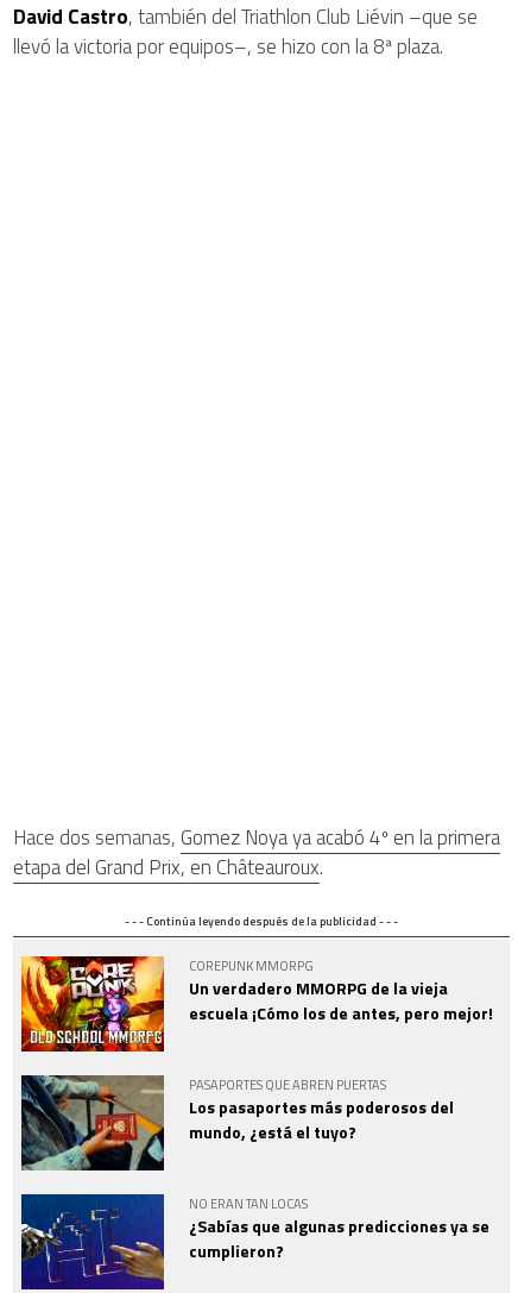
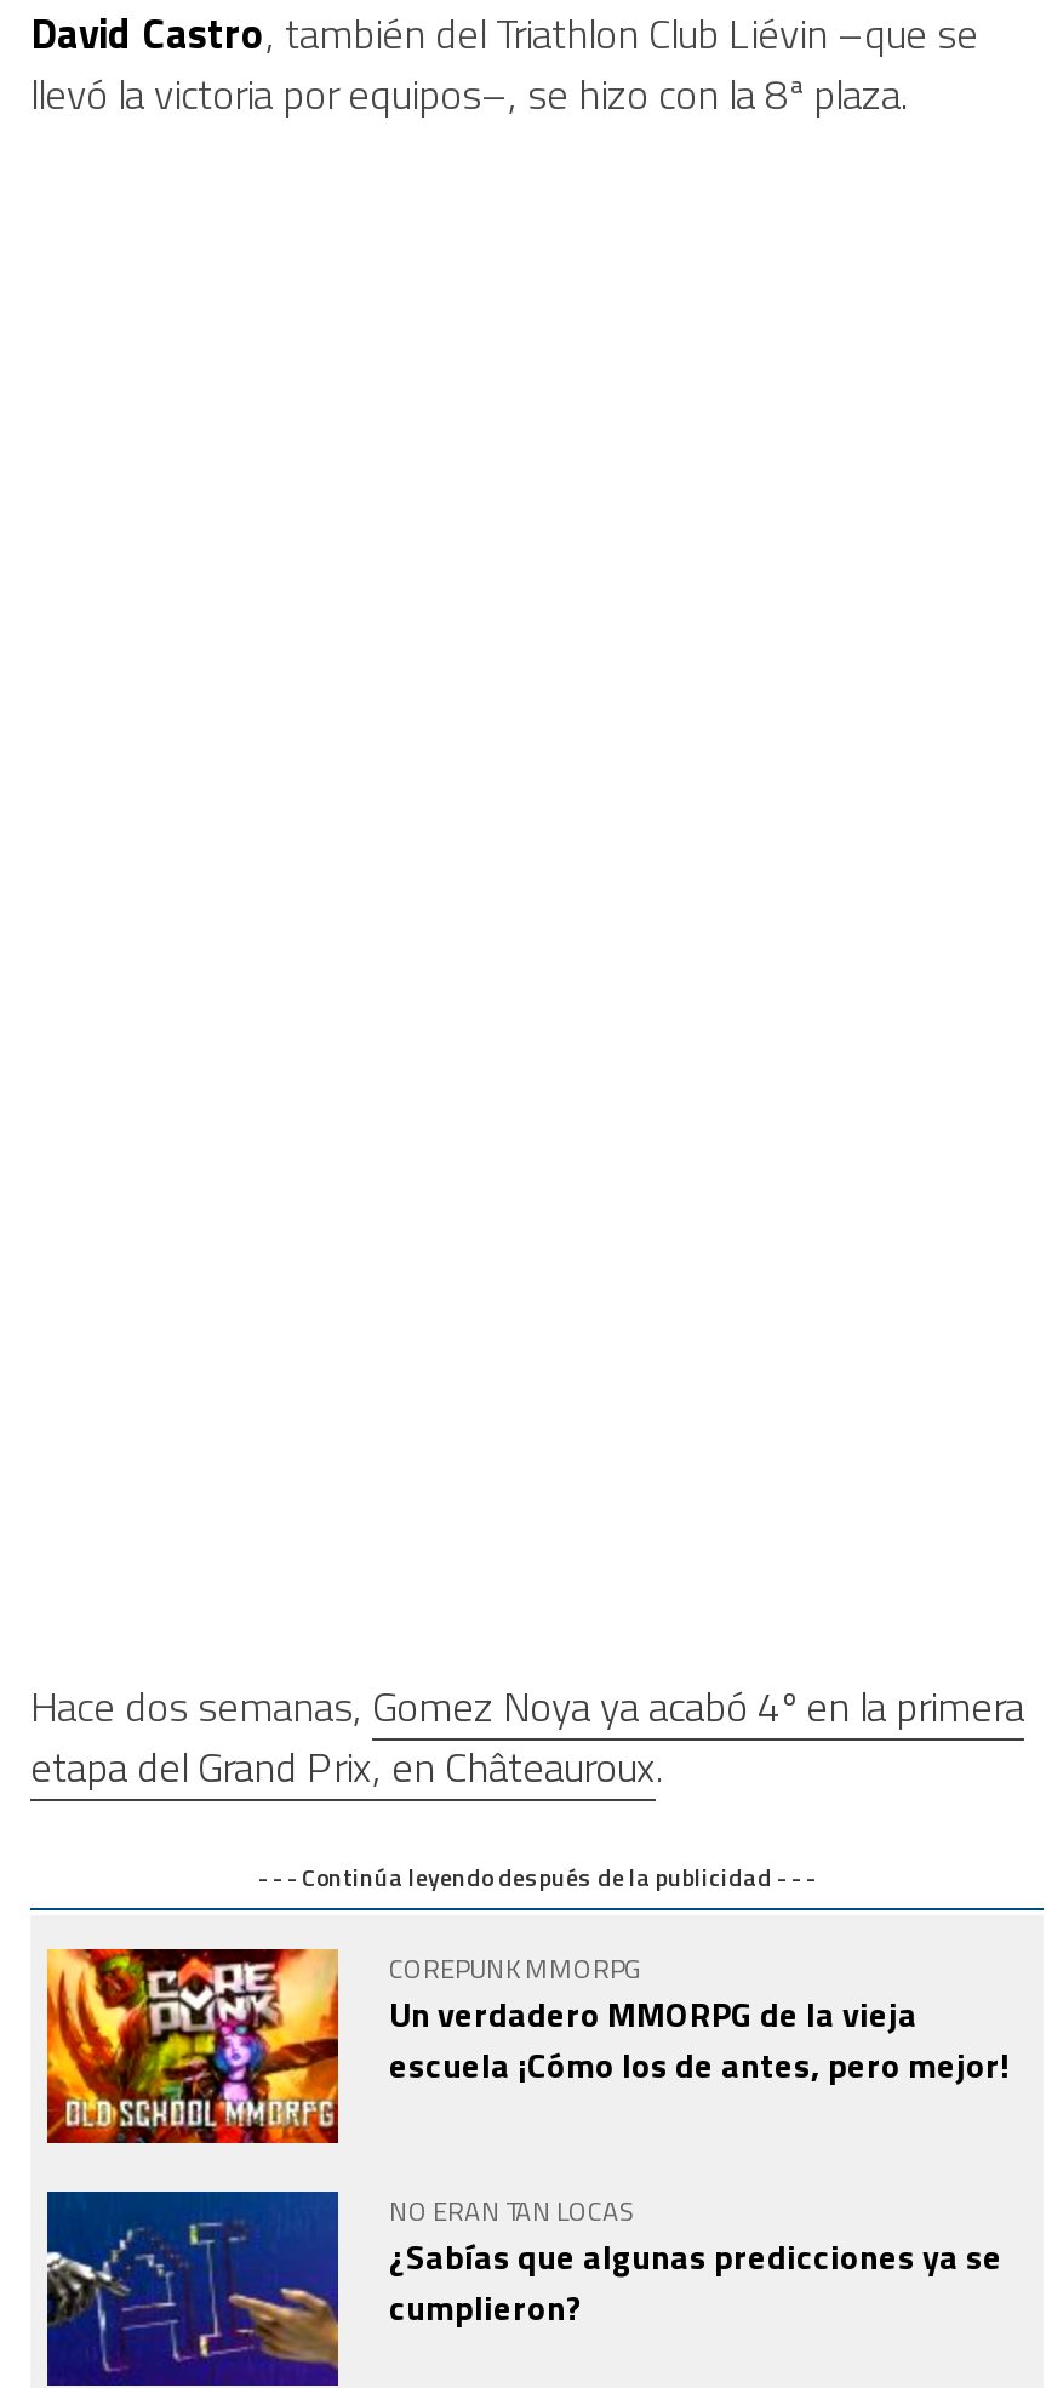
[20,1074,454,1172] [image] | PASAPORTES QUE ABREN PUERTAS | Los pasaportes más poderosos del | mundo, ¿está el tuyo? -> none

